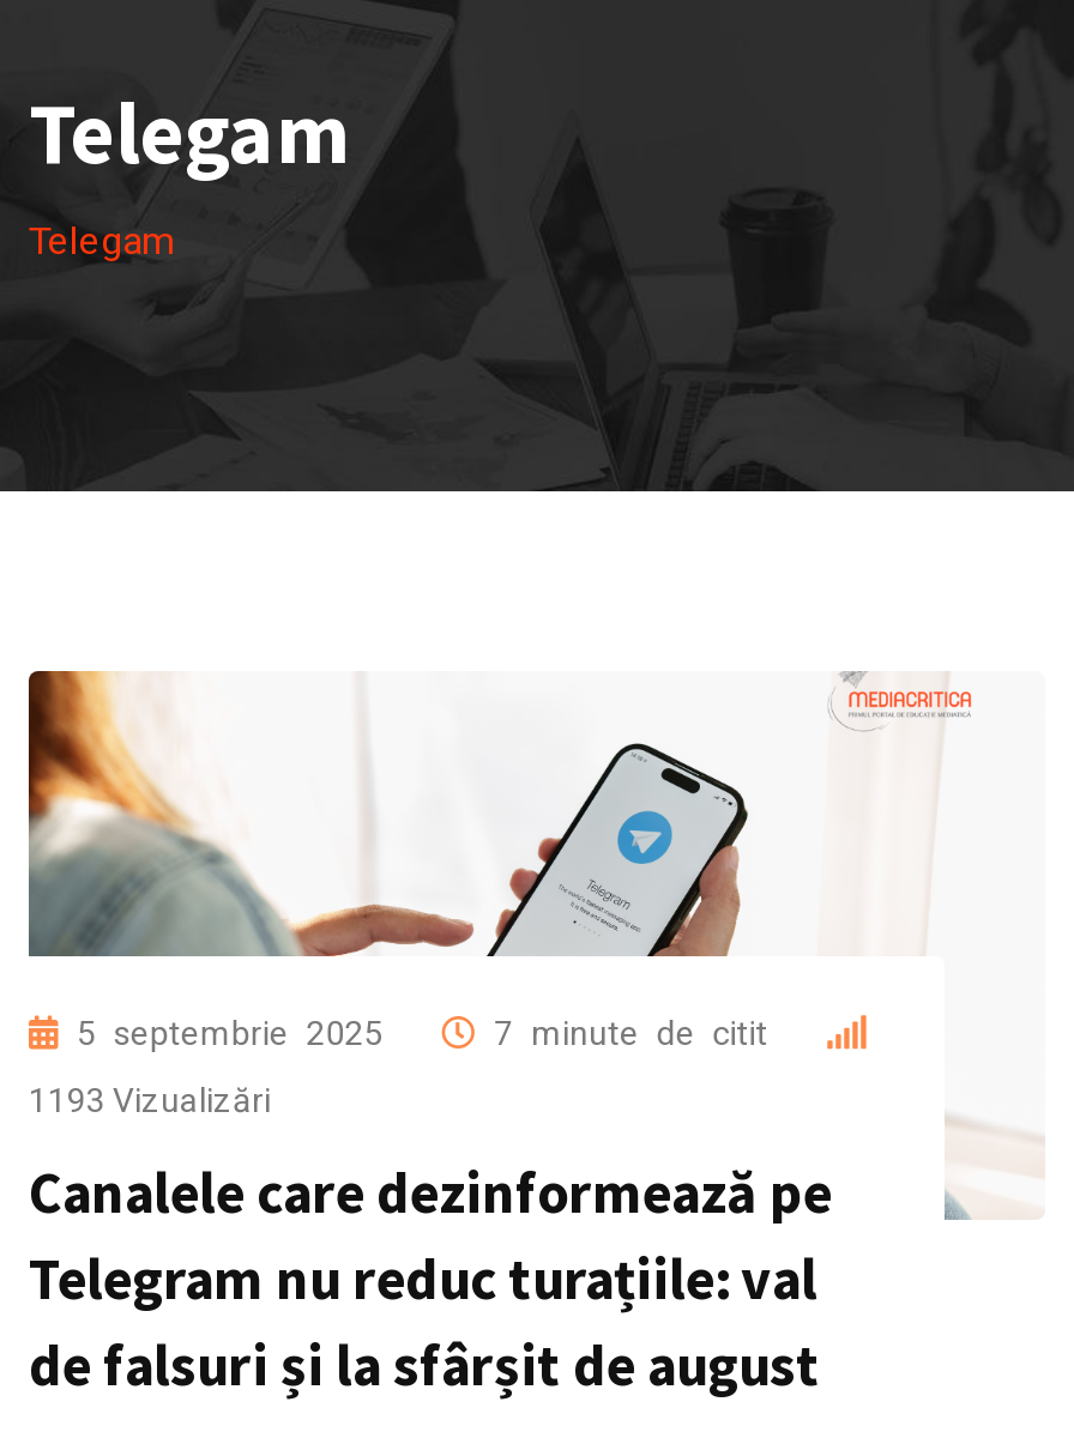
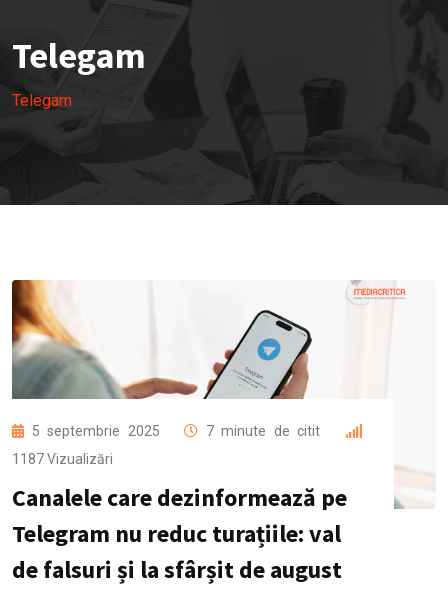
[29,1081,271,1120] 1193 Vizualizări -> [12,451,113,467] 1187 Vizualizări

